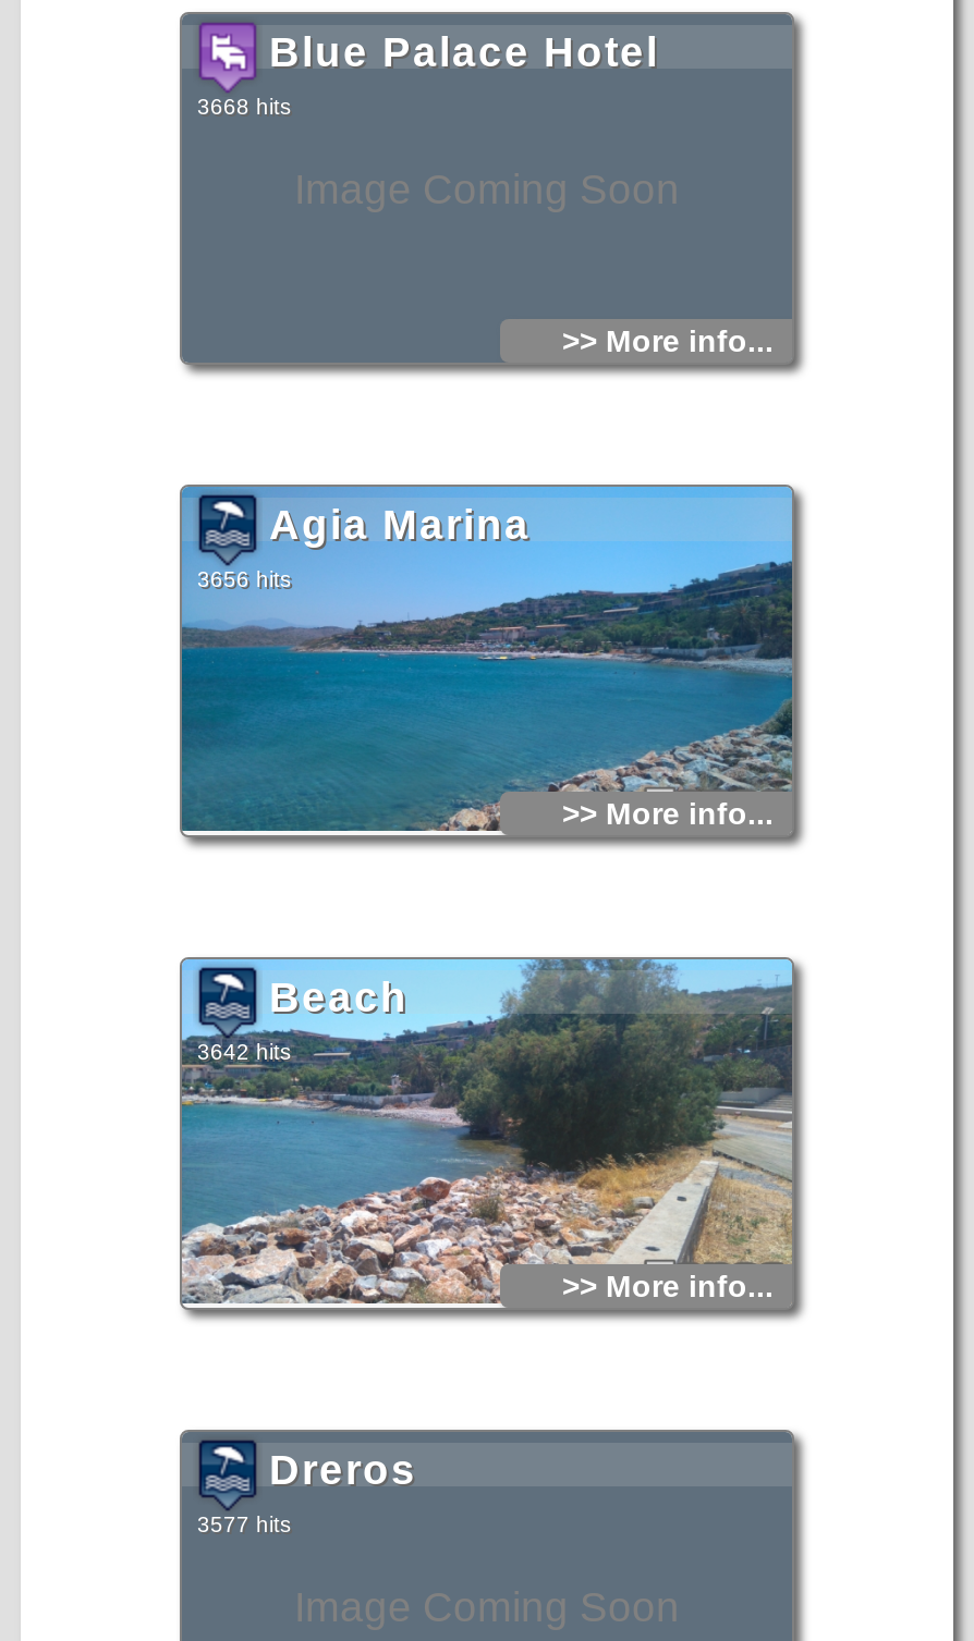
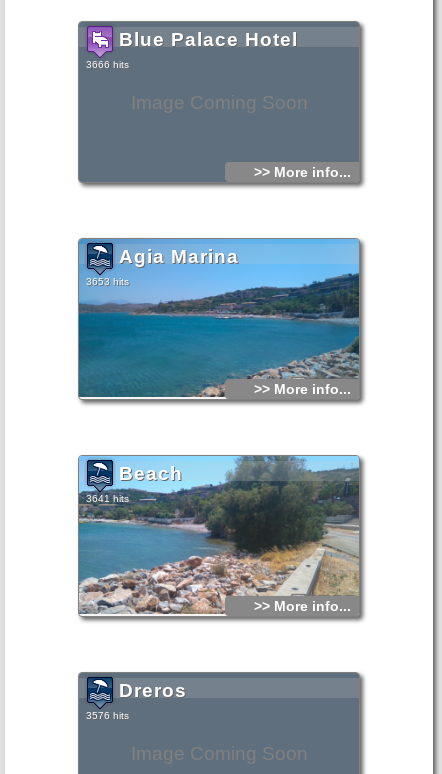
[197,95,291,119] 3668 hits -> [86,59,129,70] 3666 hits
[197,567,291,591] 3656 hits -> [86,276,129,287] 3653 hits
[197,1040,291,1064] 3642 hits -> [86,493,129,504] 3641 hits
[197,1513,291,1536] 3577 hits -> [86,710,129,721] 3576 hits

